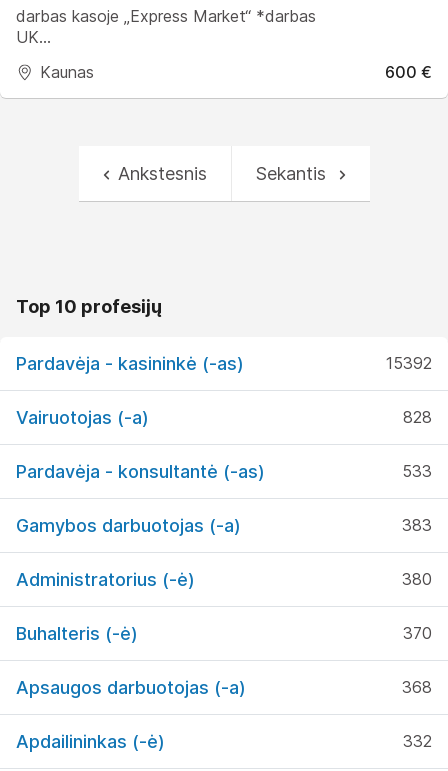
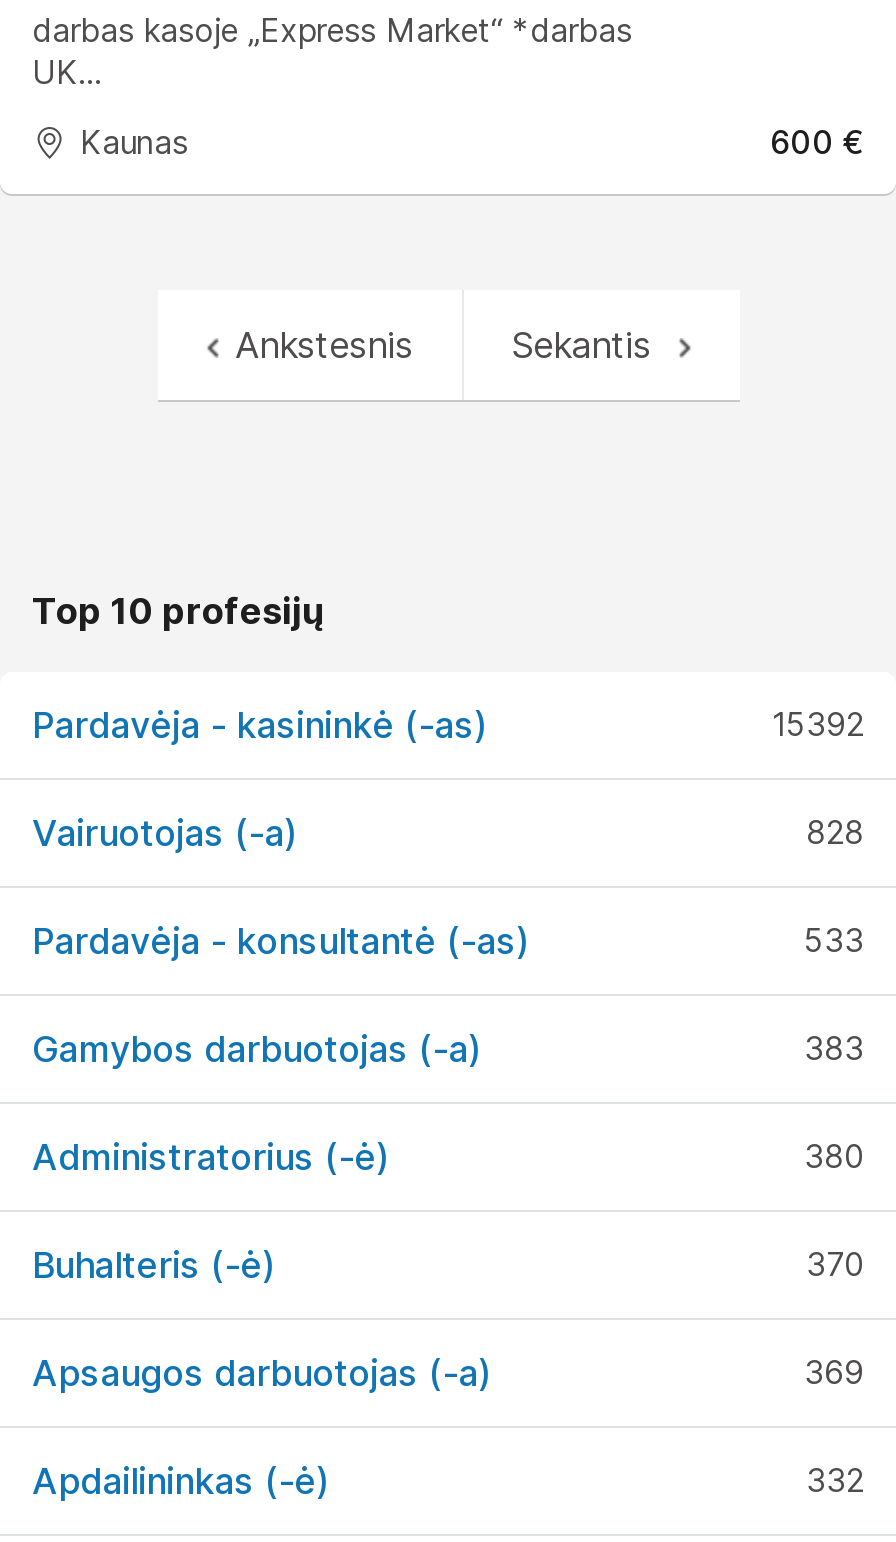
[402,677,432,697] 368 -> [804,1352,864,1392] 369

